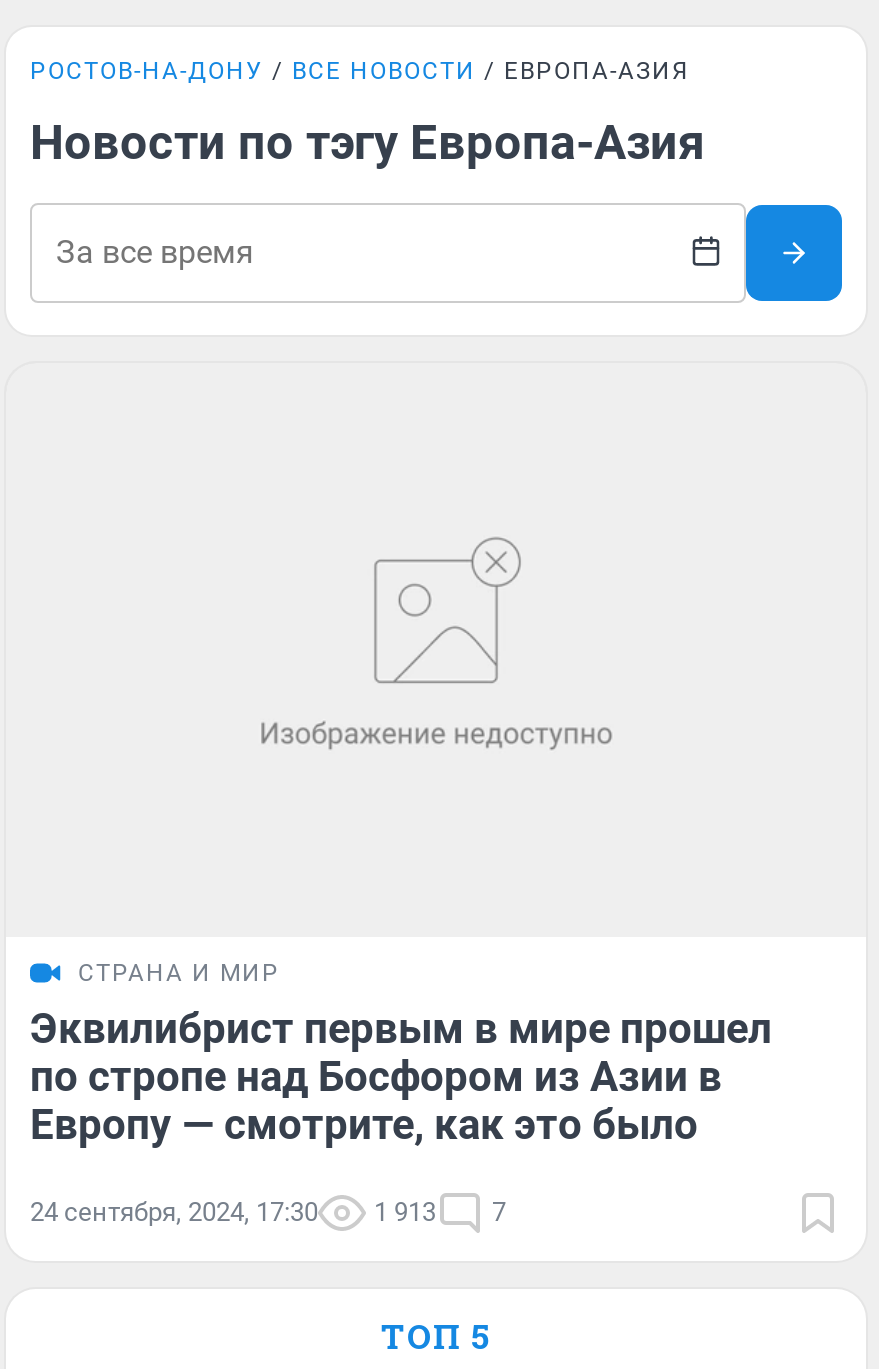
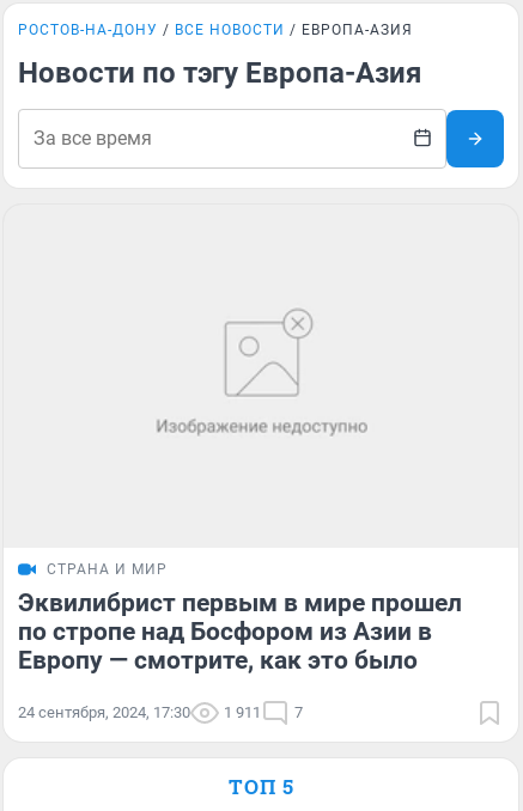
[30,1196,506,1226] 24 сентября, 2024, 17:30 1 913 7 -> [18,703,303,721] 24 сентября, 2024, 17:30 1 911 7

